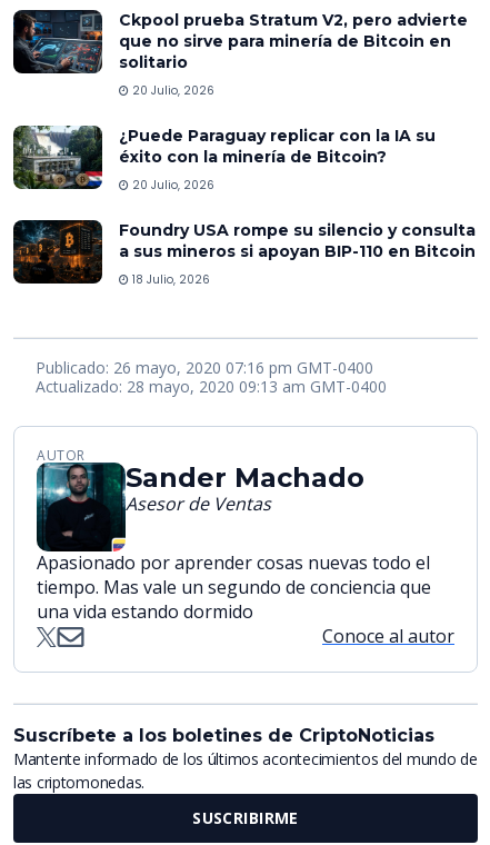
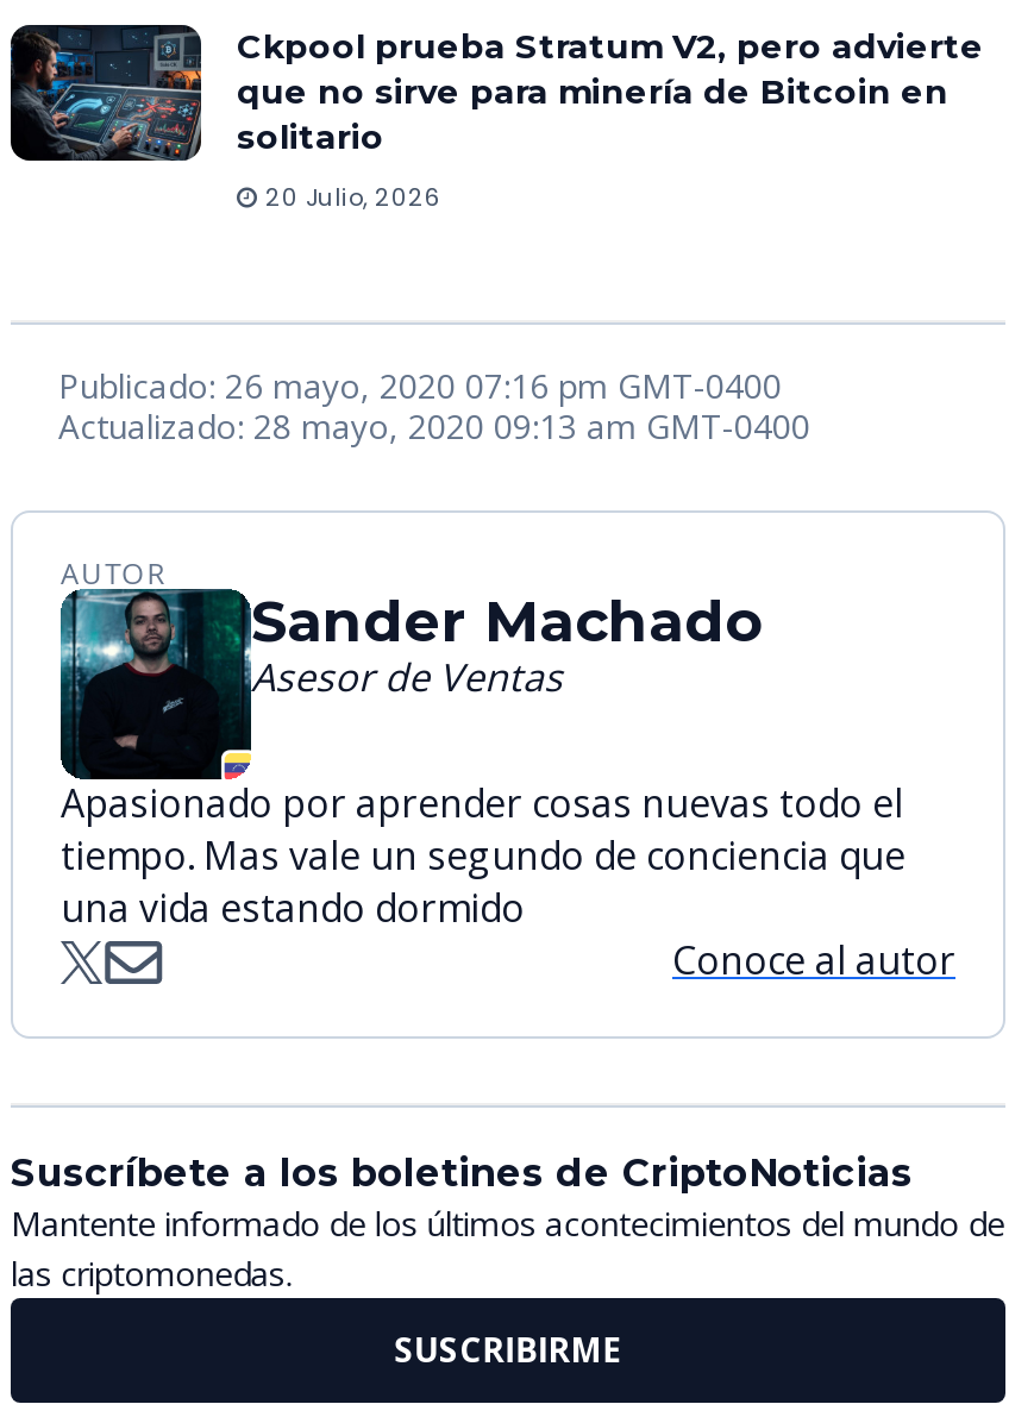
[12,125,476,288] [image] | ¿Puede Paraguay replicar con la IA su | éxito con la minería de Bitcoin? | 20 Julio, 2026 | Foundry USA rompe su silencio y consulta | a sus mineros si apoyan BIP-110 en Bitcoin | 18 Julio, 2026 -> none
[12,219,103,285] [image] -> none

